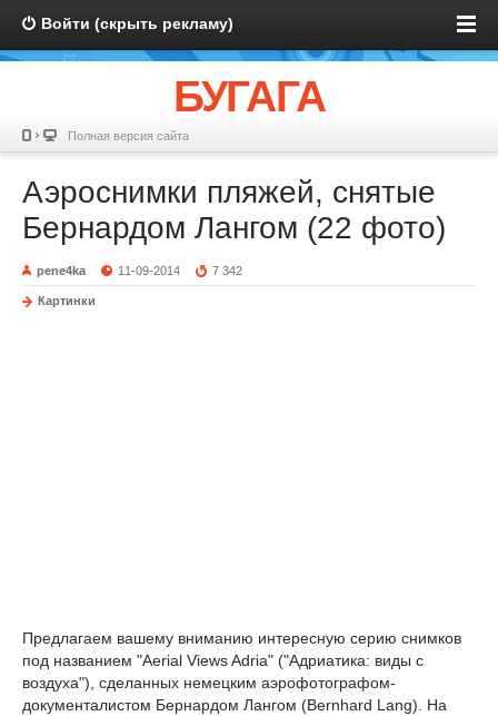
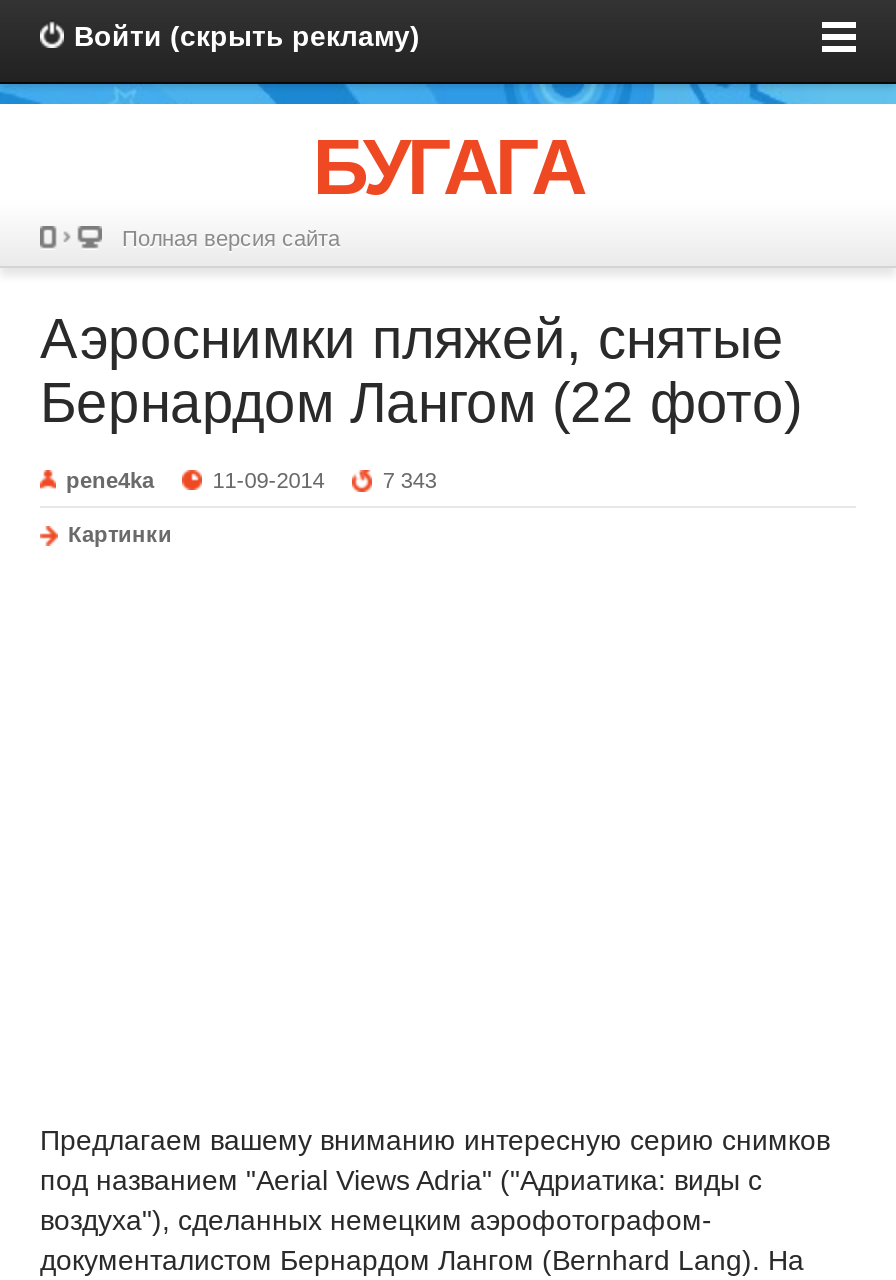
[213,264,243,277] 7 342 -> [383,468,437,492] 7 343

